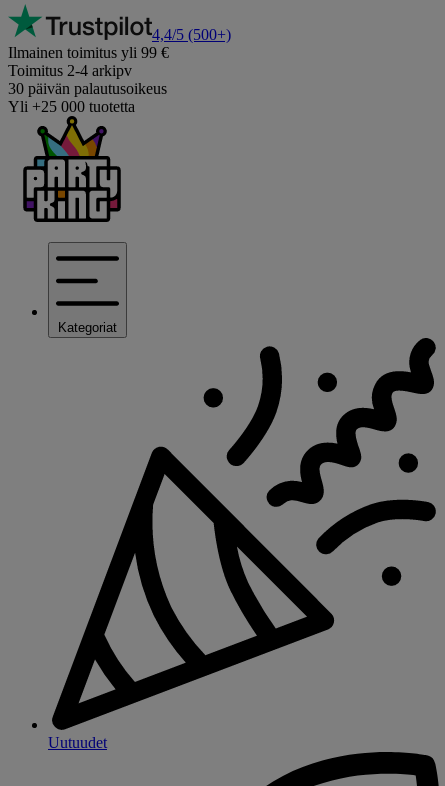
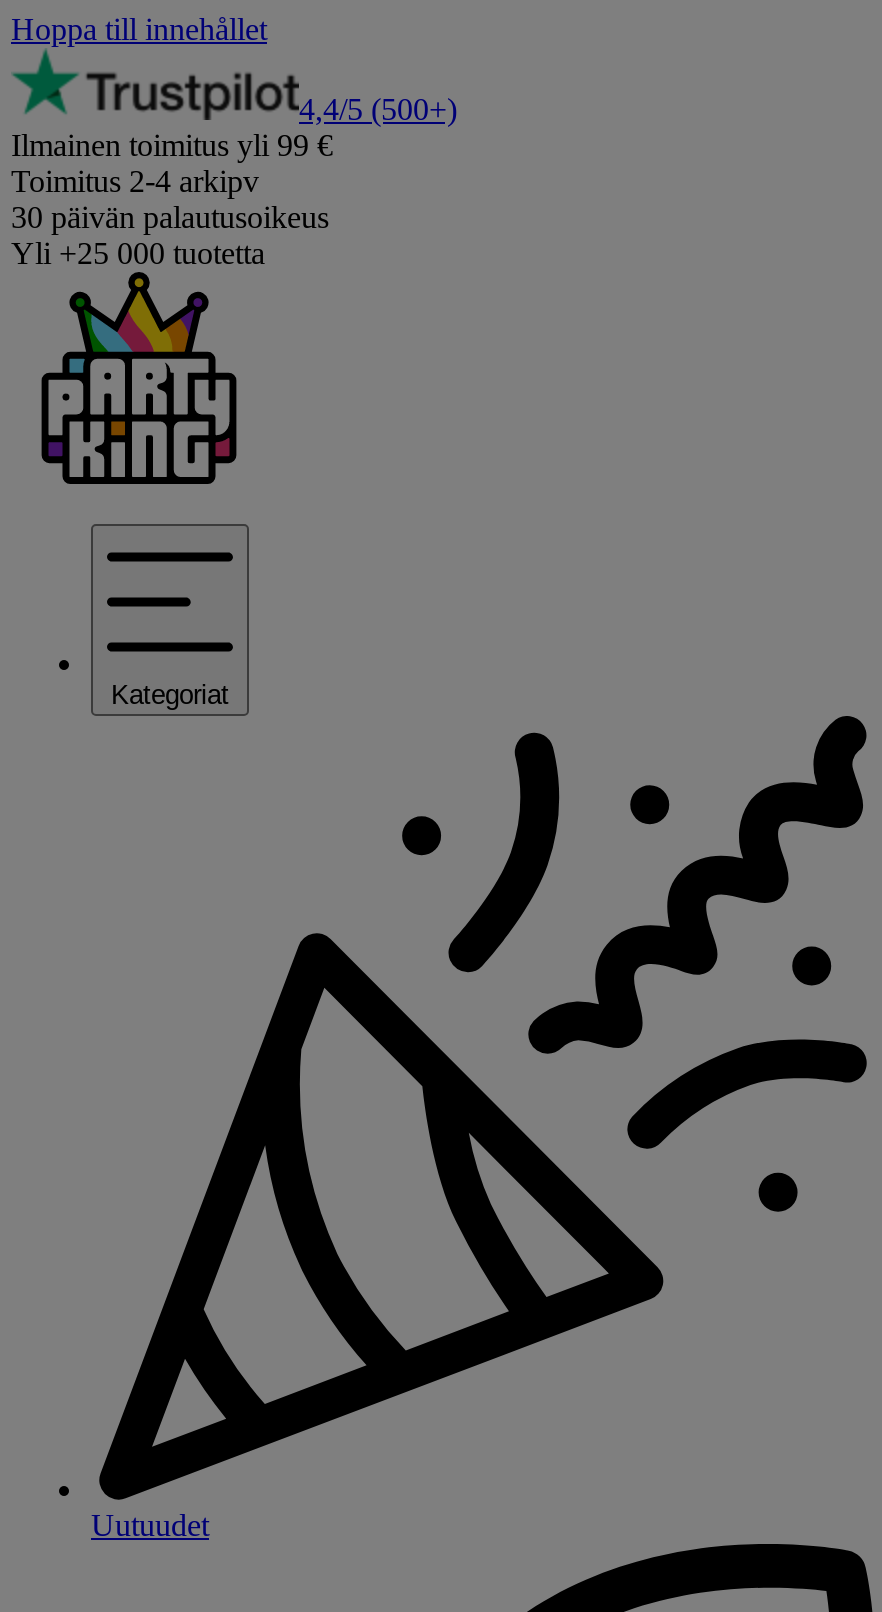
none -> [11,12,267,46] Hoppa till innehållet

